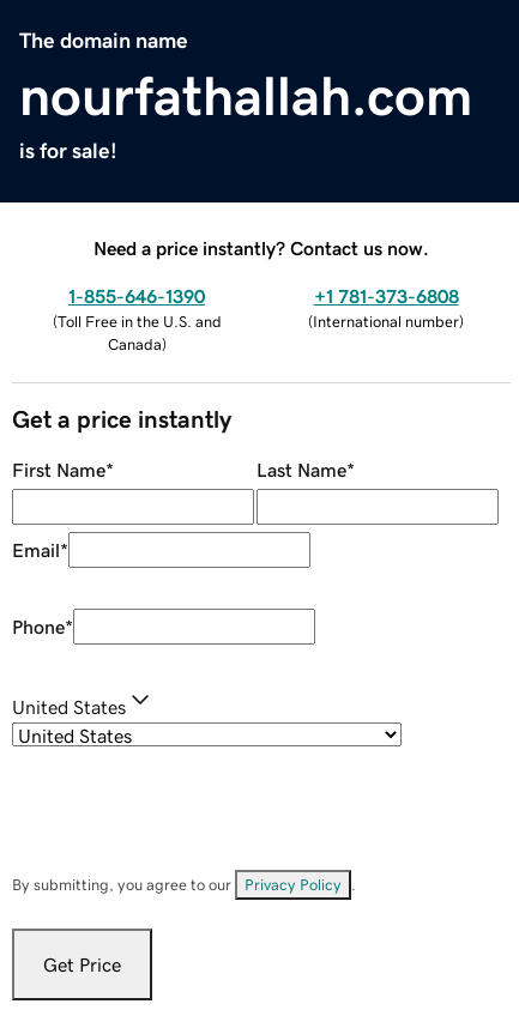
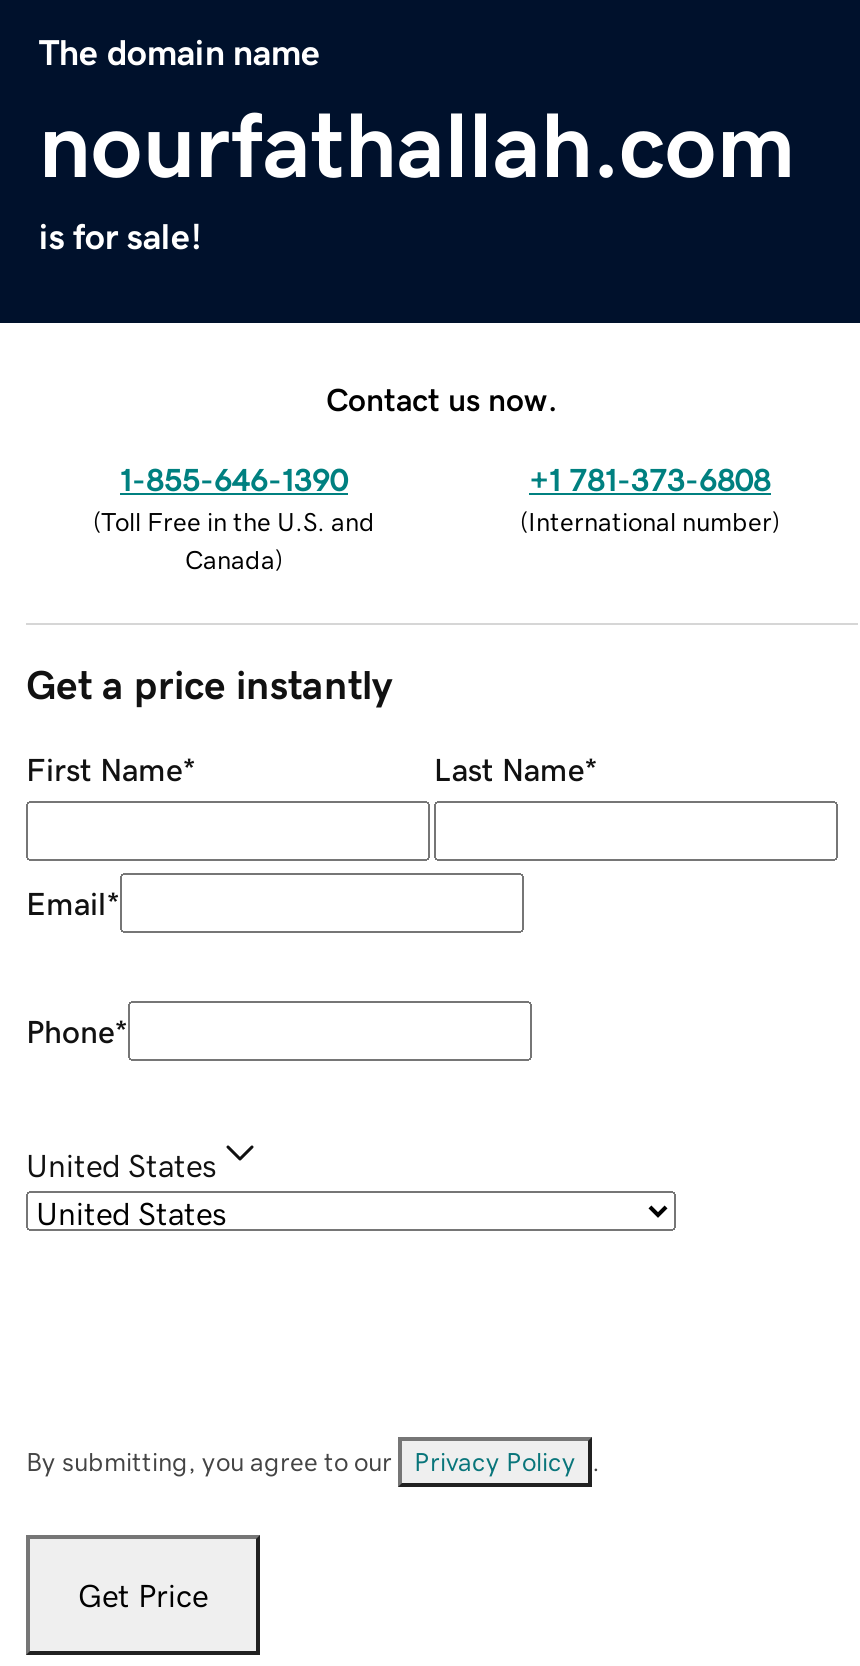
[93,238,429,257] Need a price instantly? Contact us now. -> [326,382,558,414] Contact us now.

